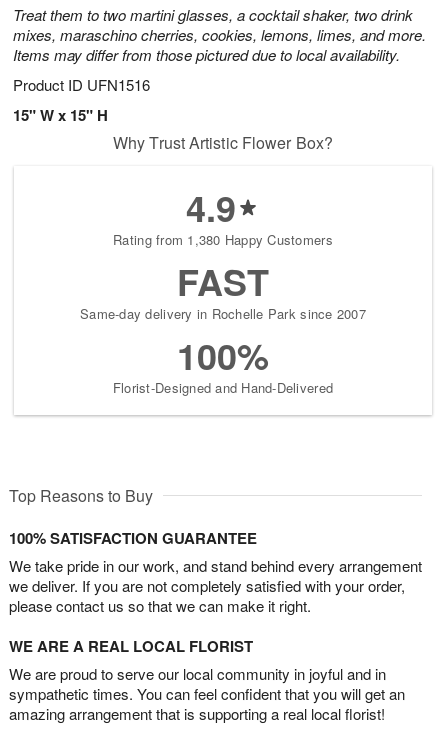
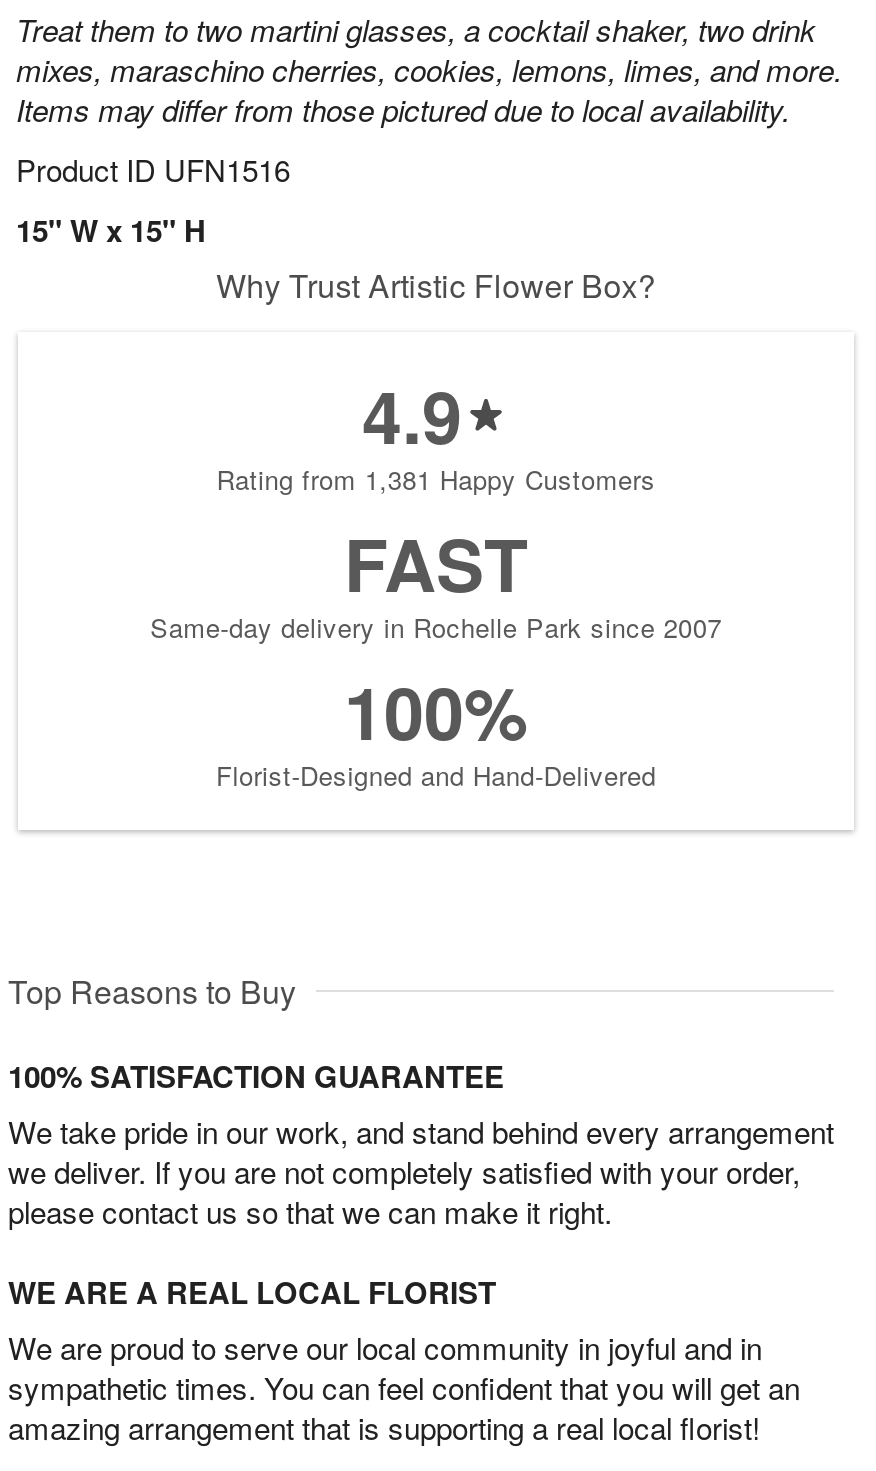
[113,230,333,249] Rating from 1,380 Happy Customers -> [216,461,656,499] Rating from 1,381 Happy Customers

